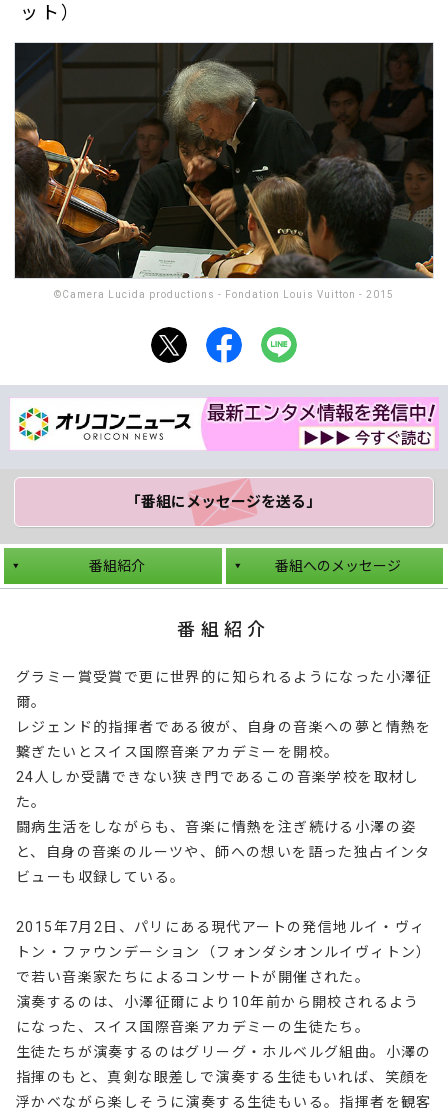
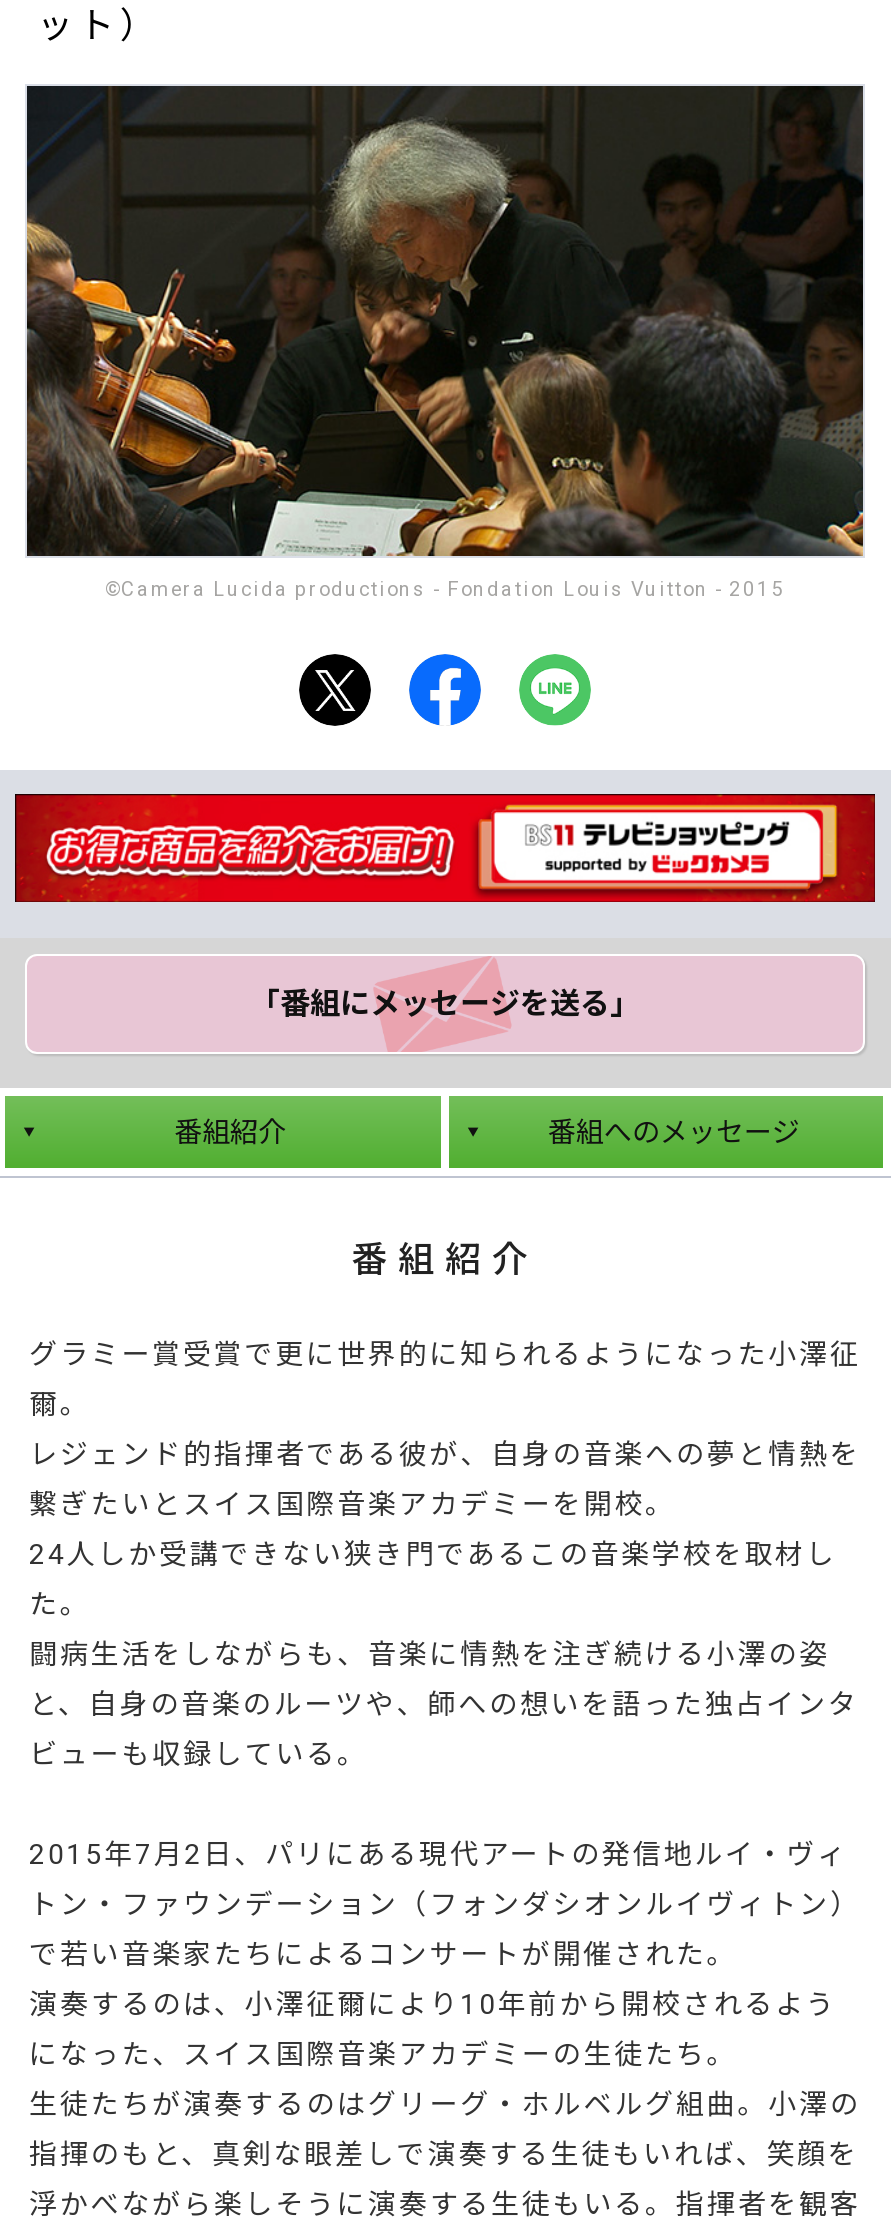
[9,397,439,451] [image] -> [13,792,877,904] [image]

